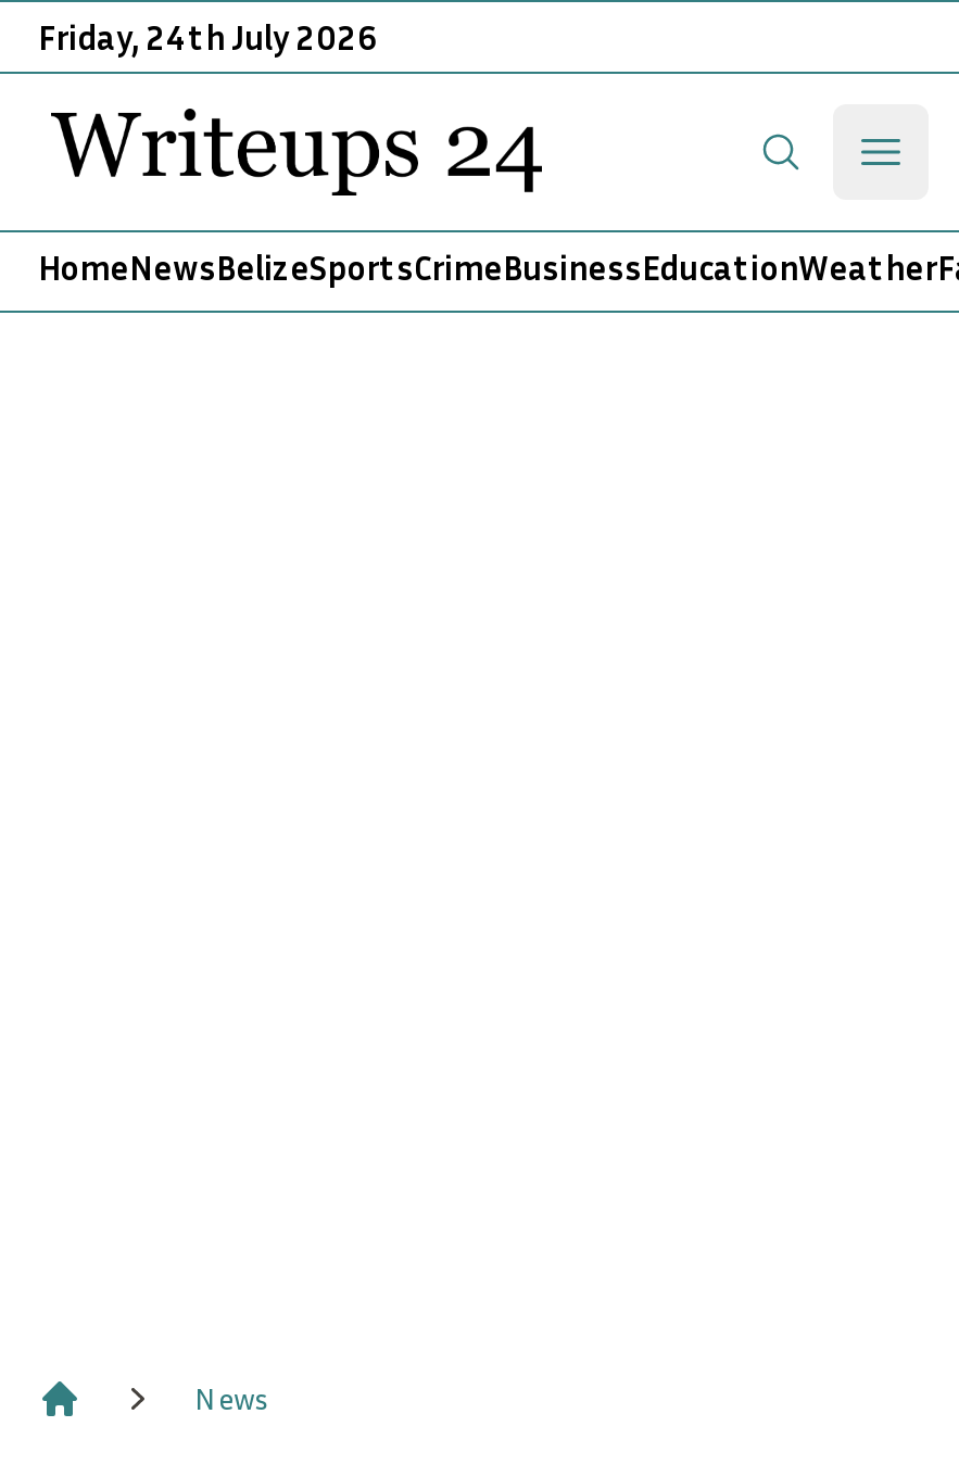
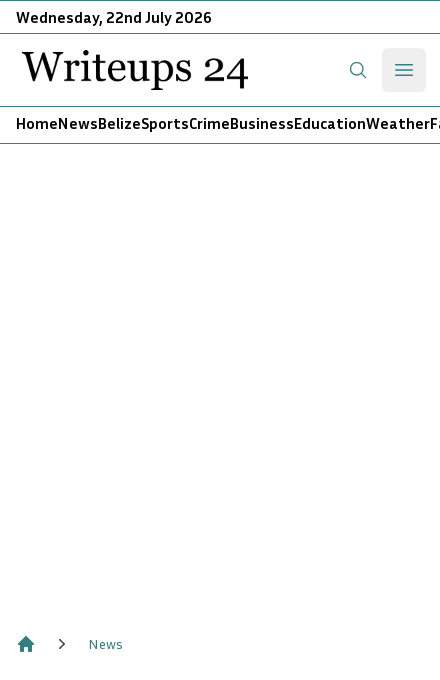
[38,15,377,59] Friday, 24th July 2026 -> [16,7,212,27] Wednesday, 22nd July 2026

